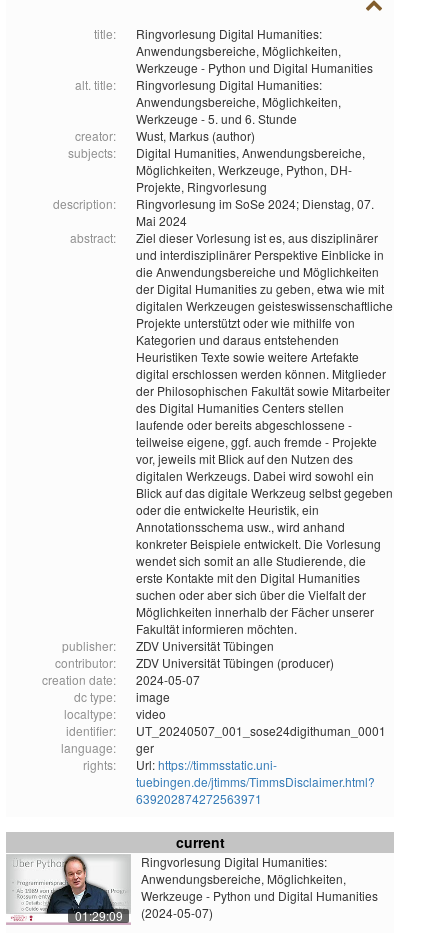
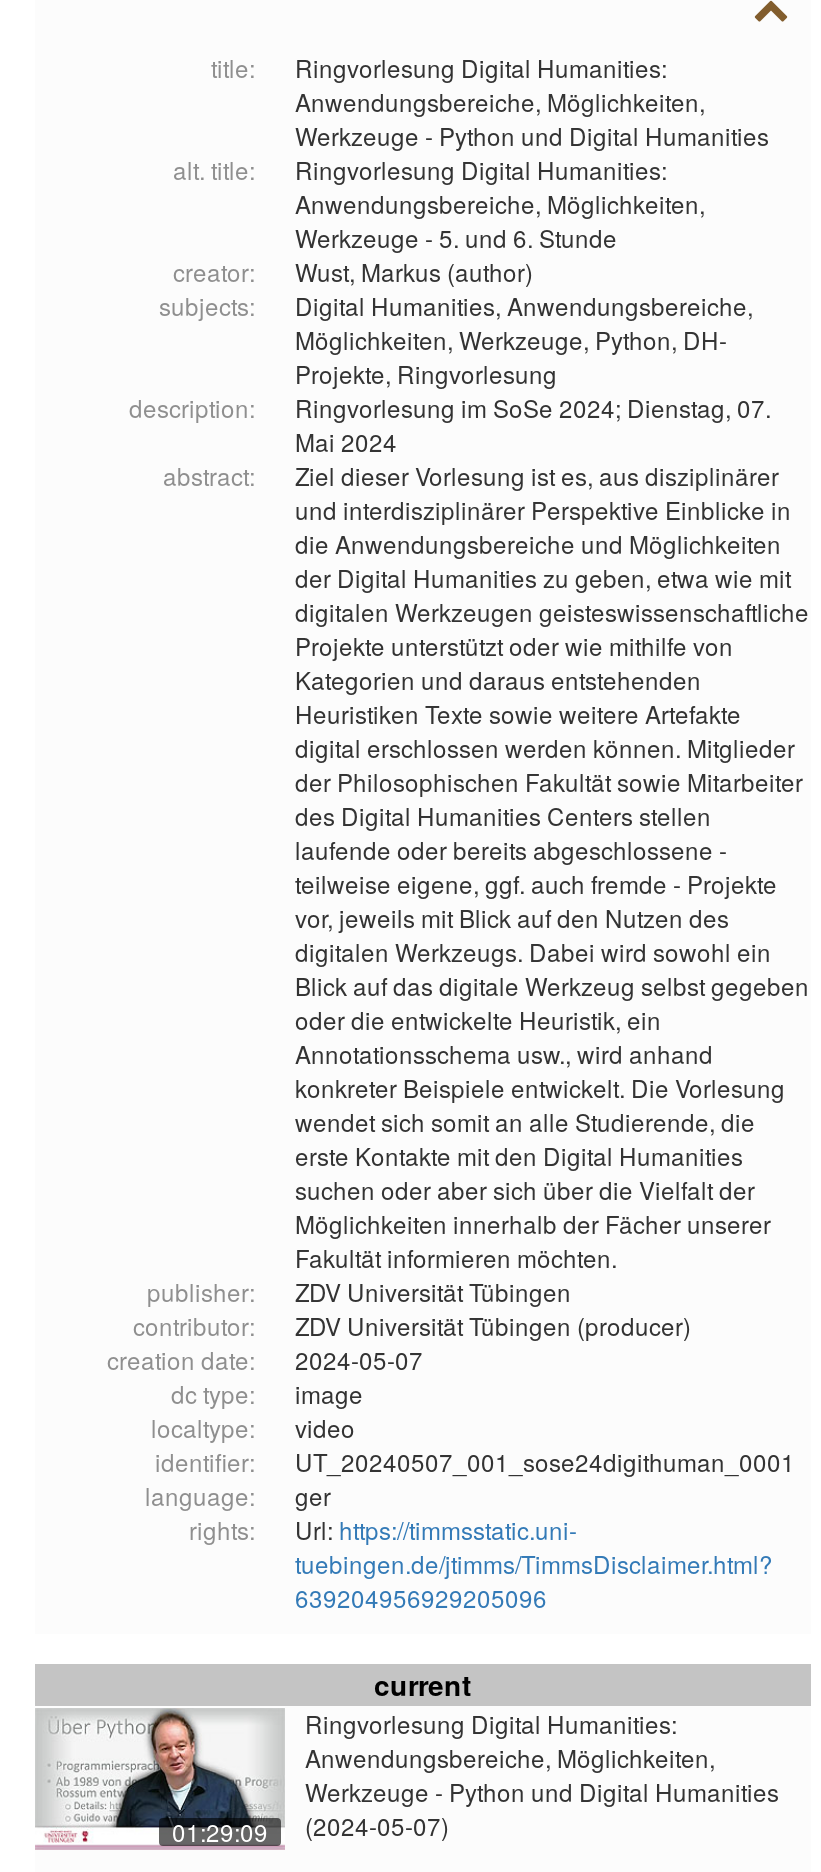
[136,790,262,807] 639202874272563971 -> [295,1580,547,1614] 639204956929205096

